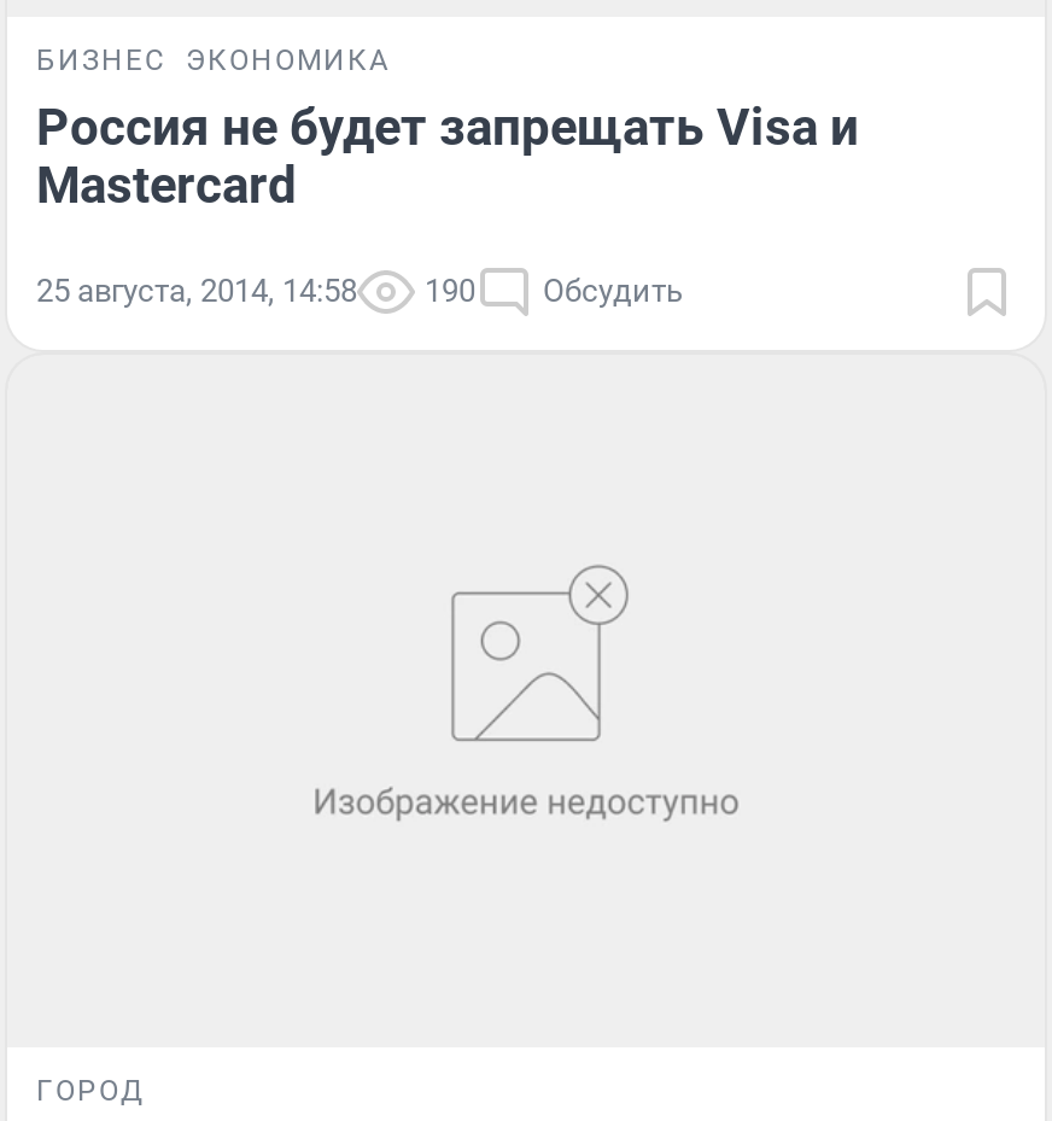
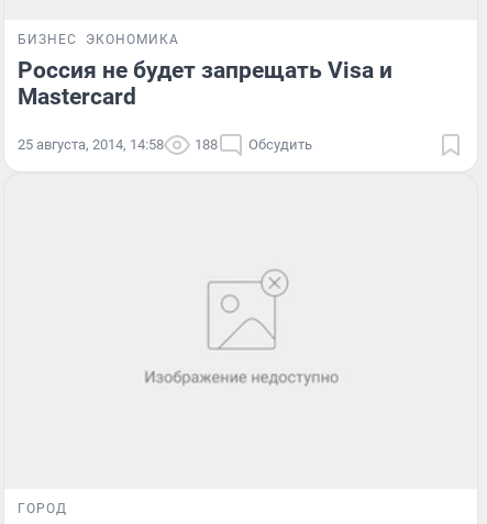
[36,273,683,309] 25 августа, 2014, 14:58 190 Обсудить -> [18,136,312,153] 25 августа, 2014, 14:58 188 Обсудить

